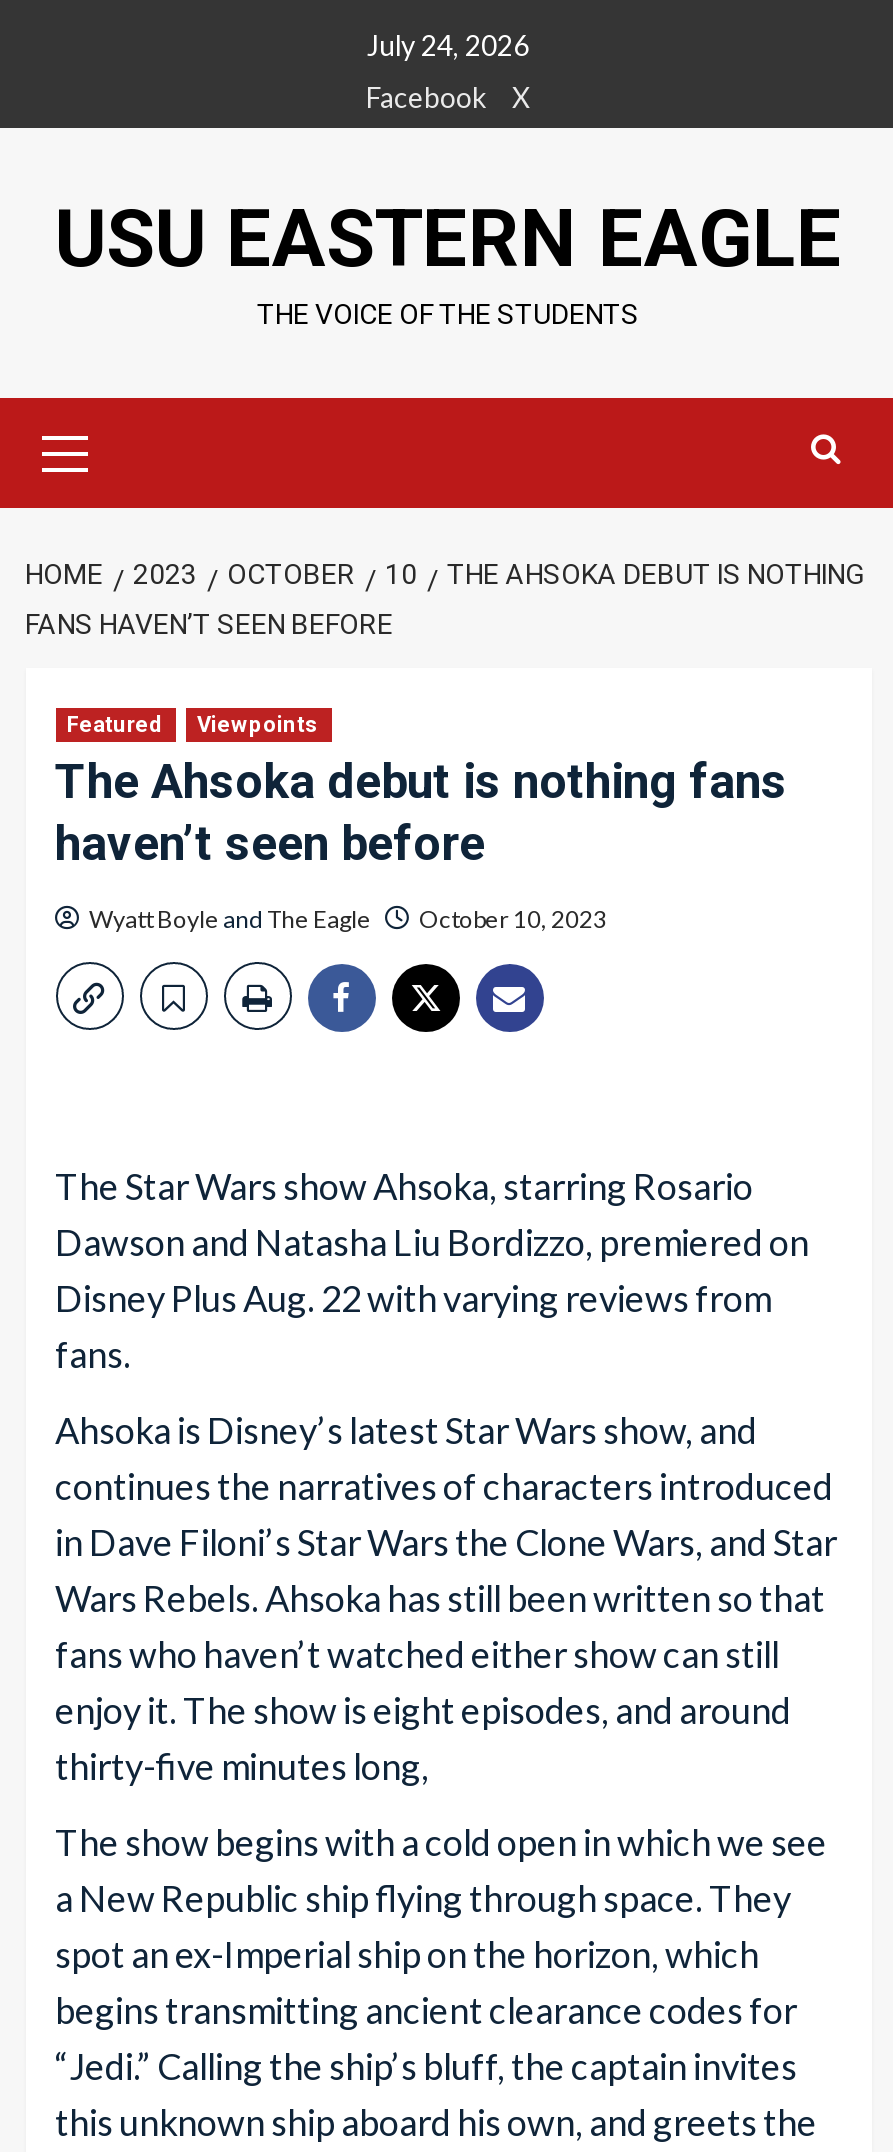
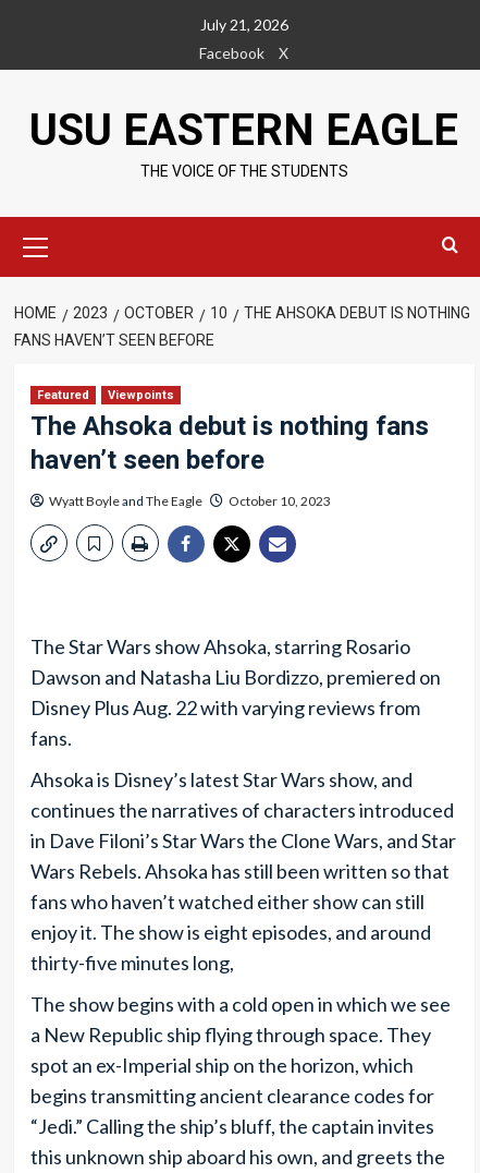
[367,28,529,62] July 24, 2026 -> [200,15,288,34] July 21, 2026

